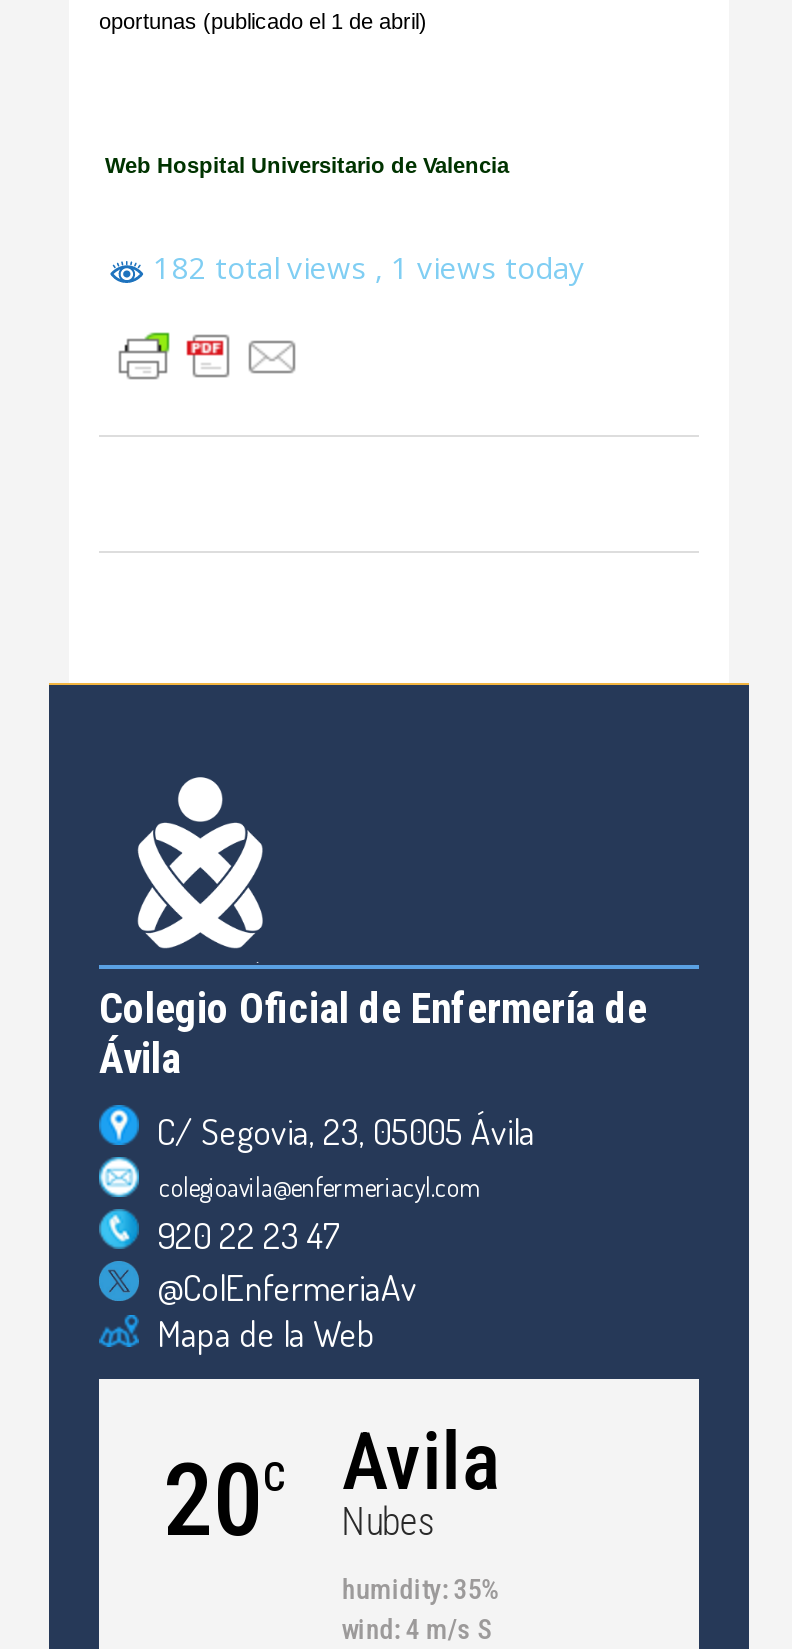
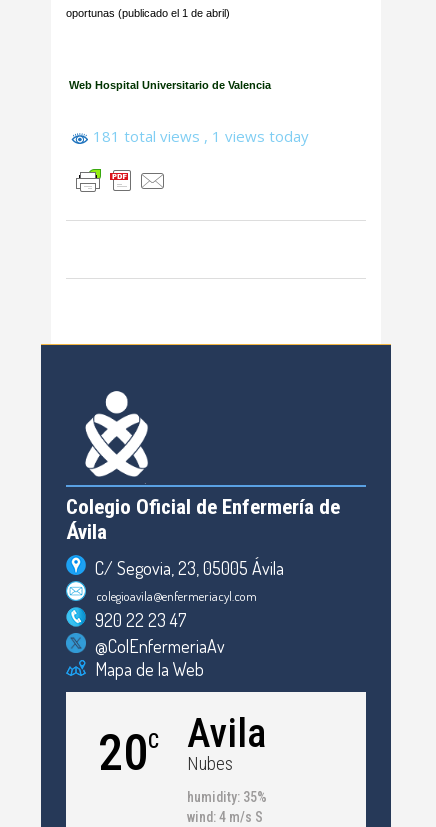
[145,247,585,287] 182 total views, 1 views today -> [89,126,309,146] 181 total views, 1 views today

